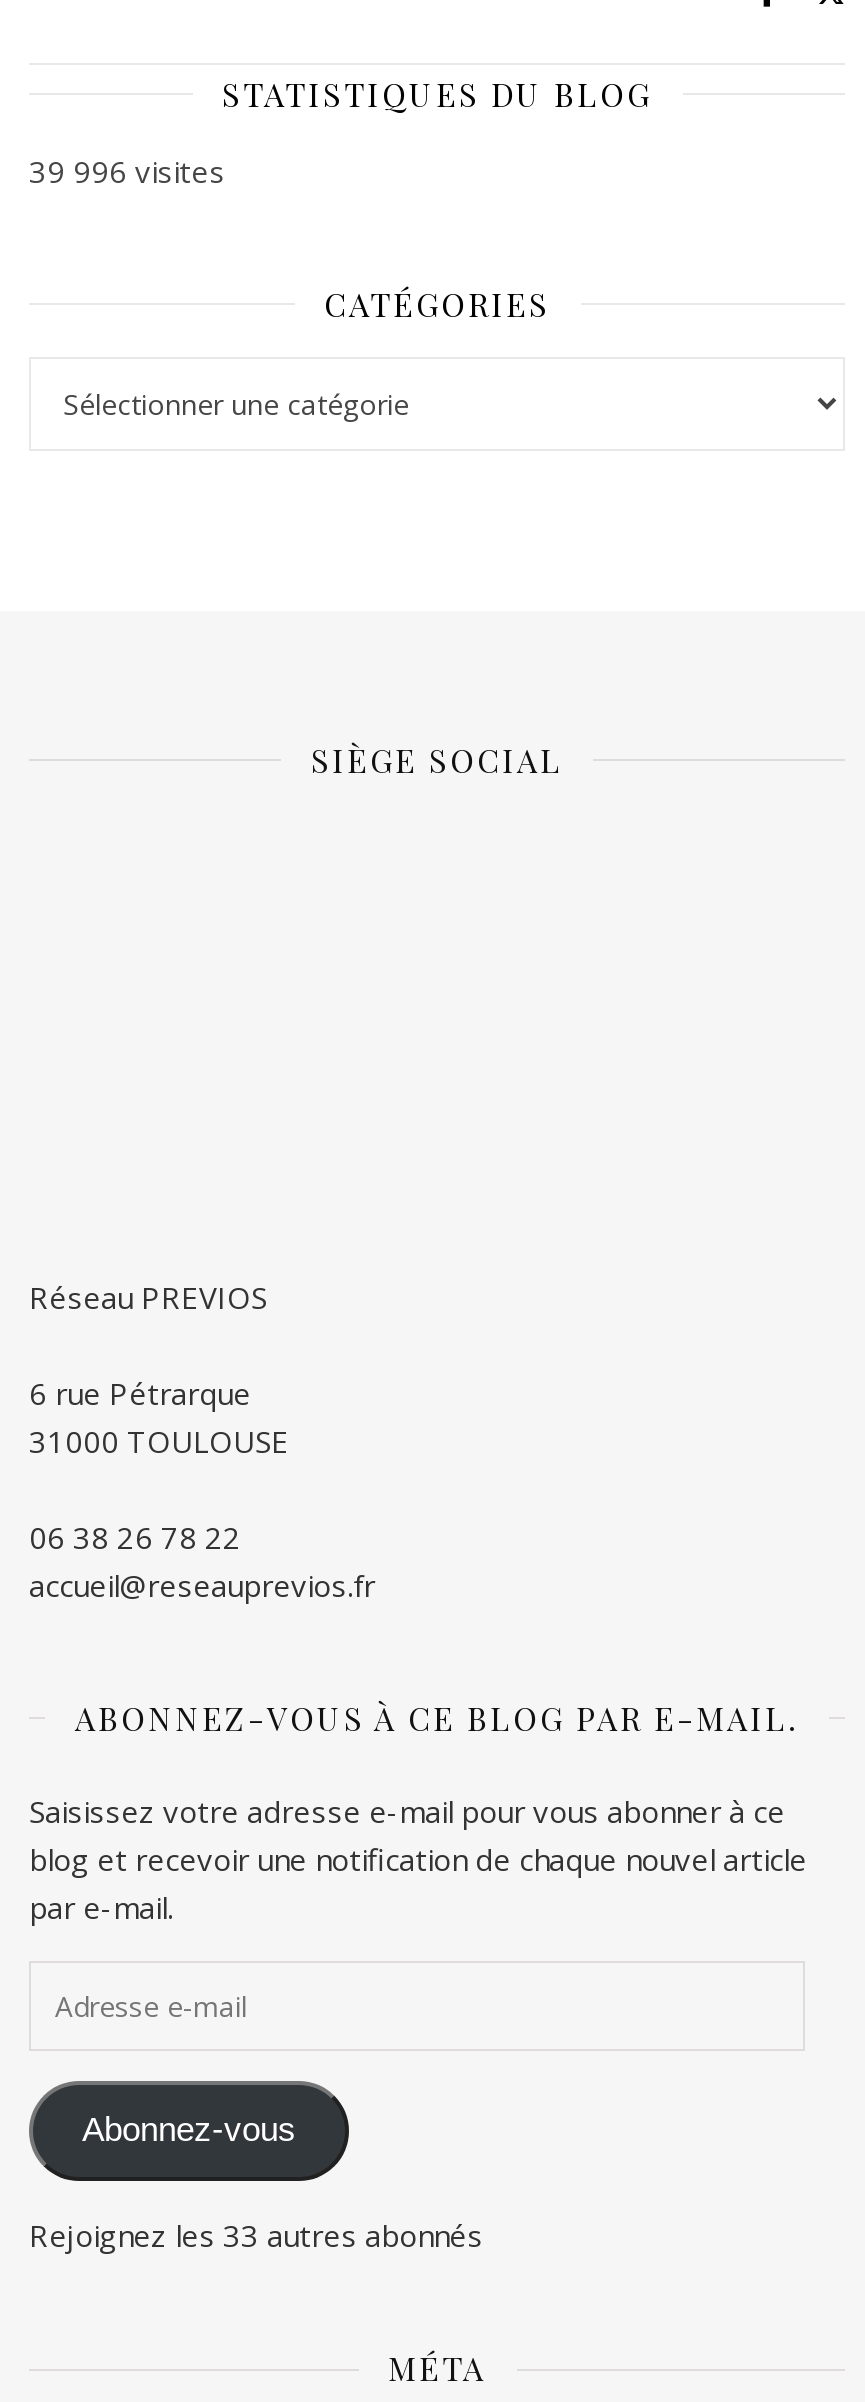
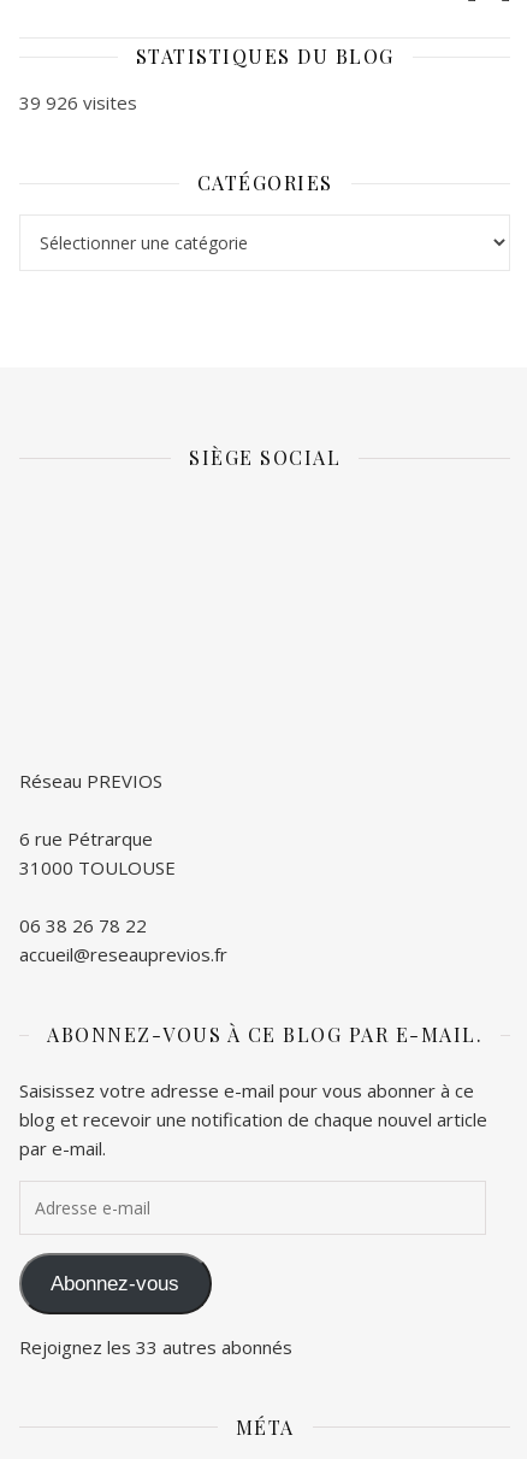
[29,151,225,191] 39 996 visites -> [19,91,137,115] 39 926 visites

